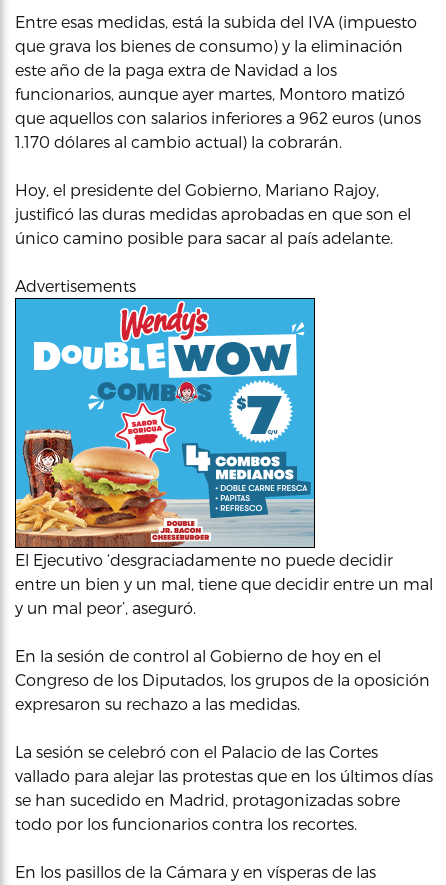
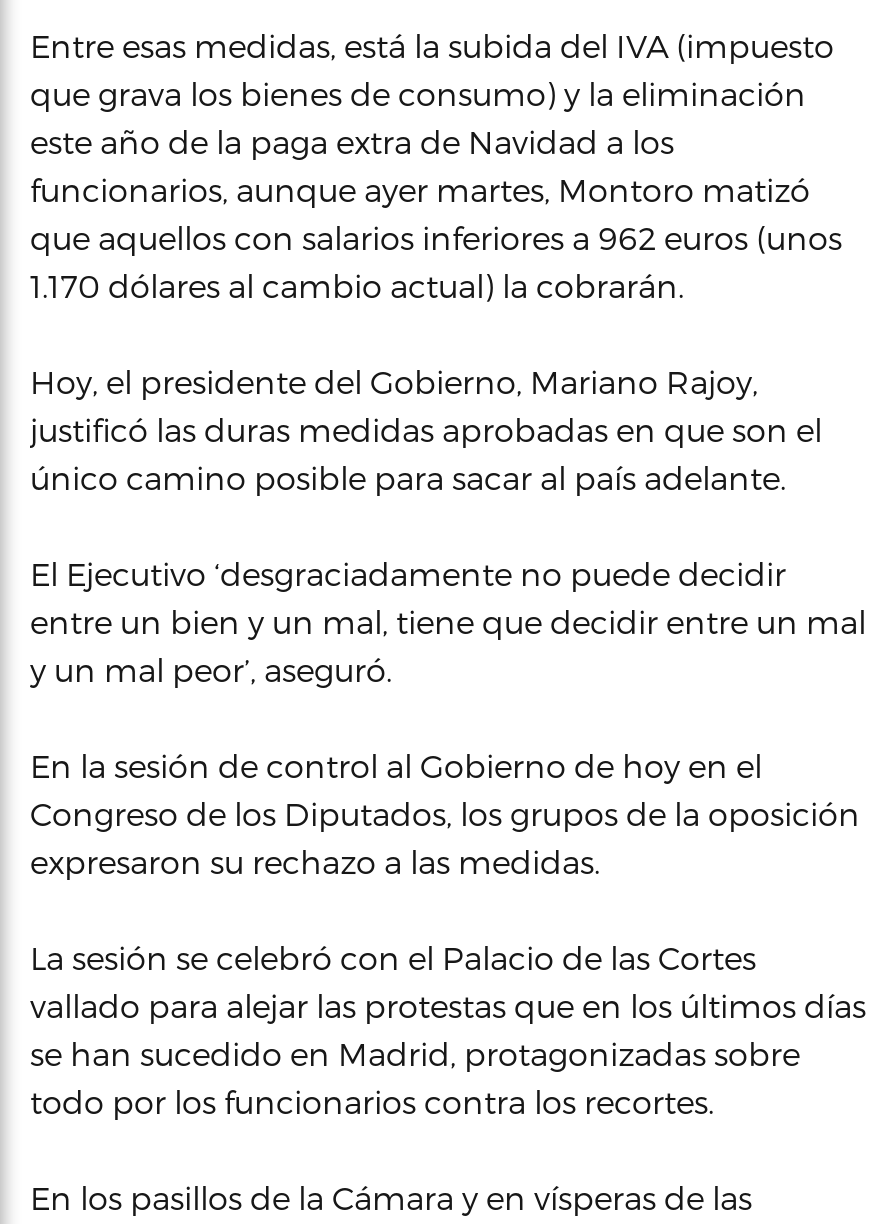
[15,276,136,295] Advertisements -> none
[14,297,316,548] [image] -> none

